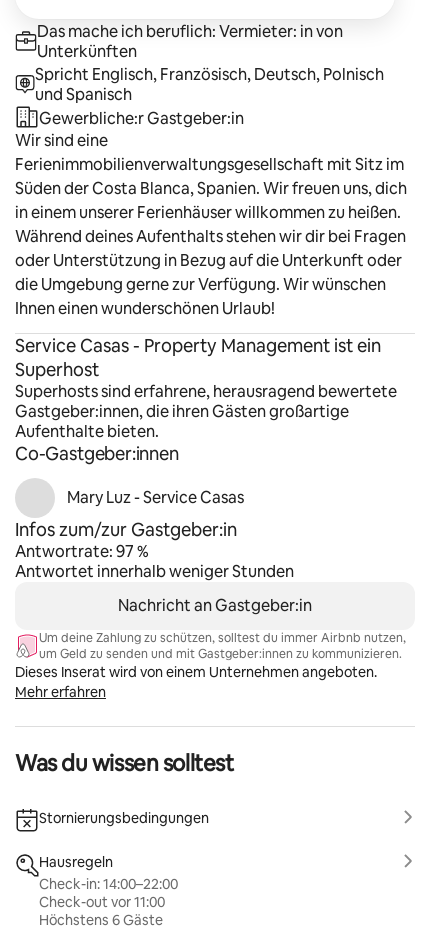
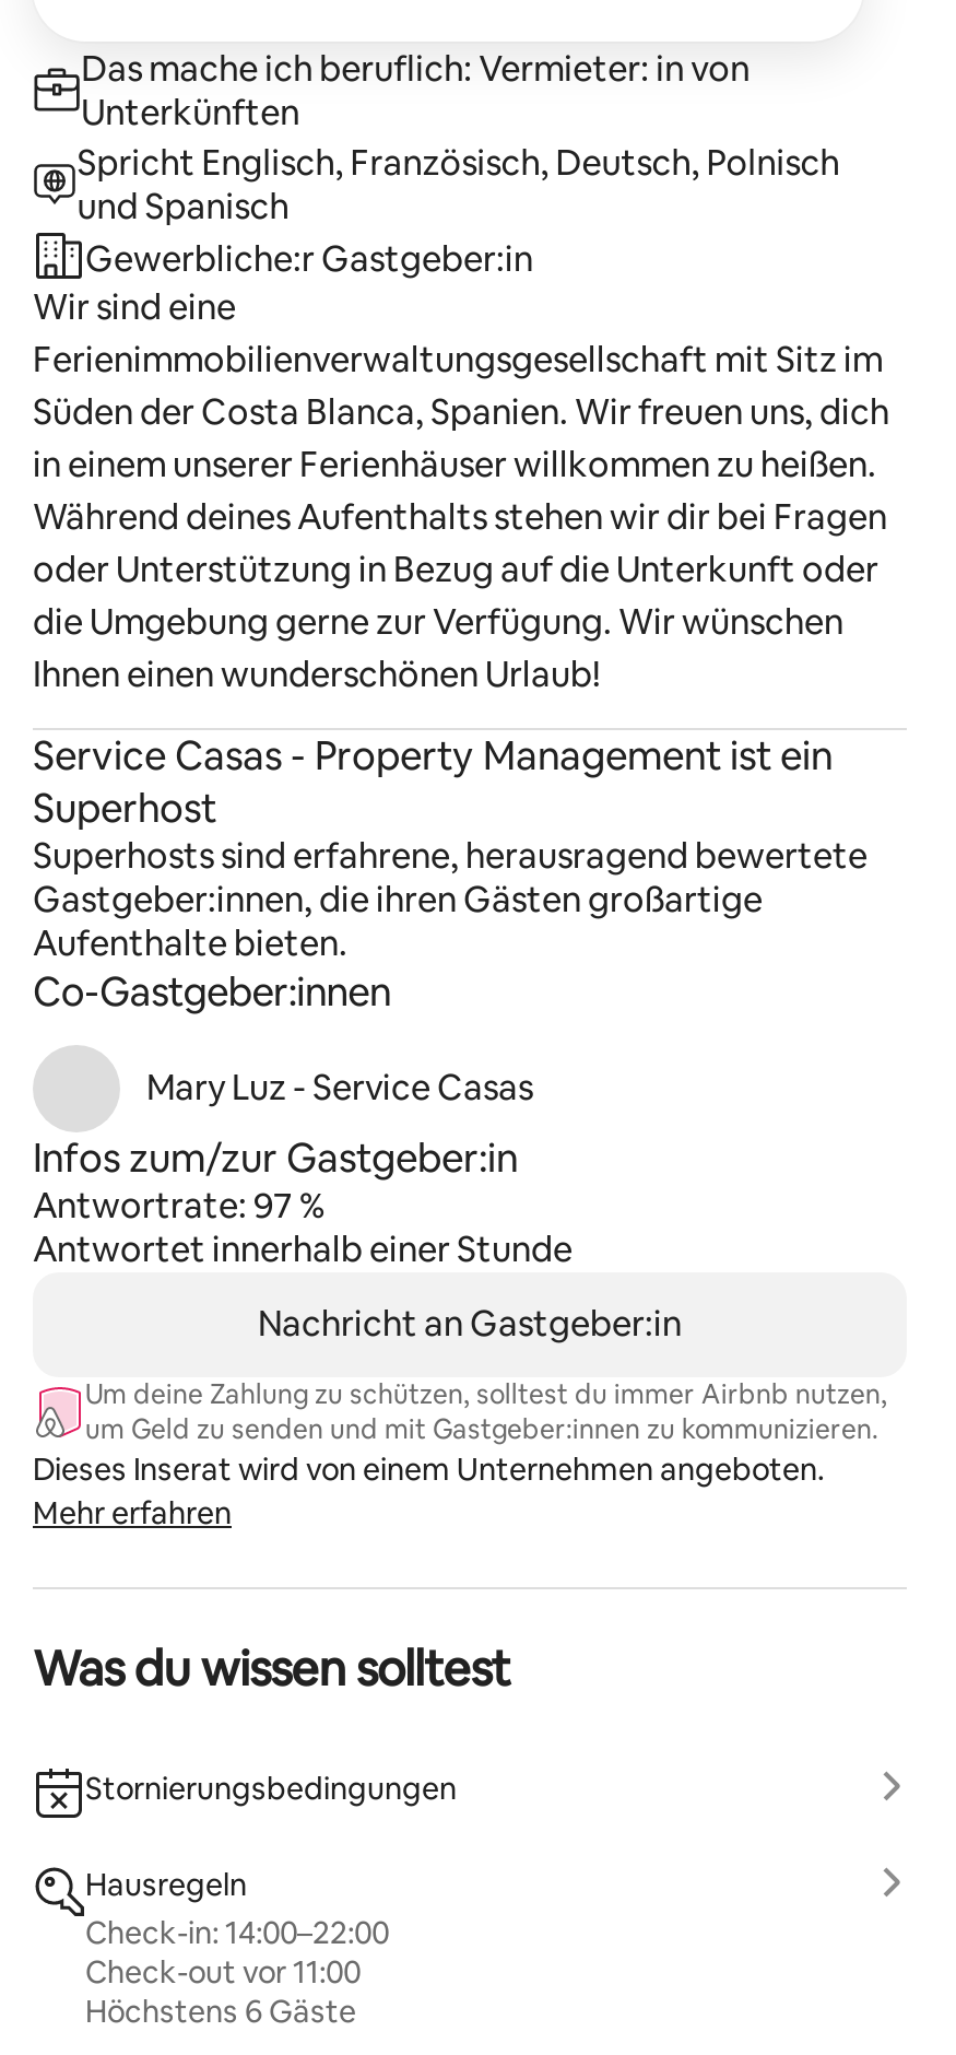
[15,561,294,582] Antwortet innerhalb weniger Stunden -> [33,1226,573,1272] Antwortet innerhalb einer Stunde

